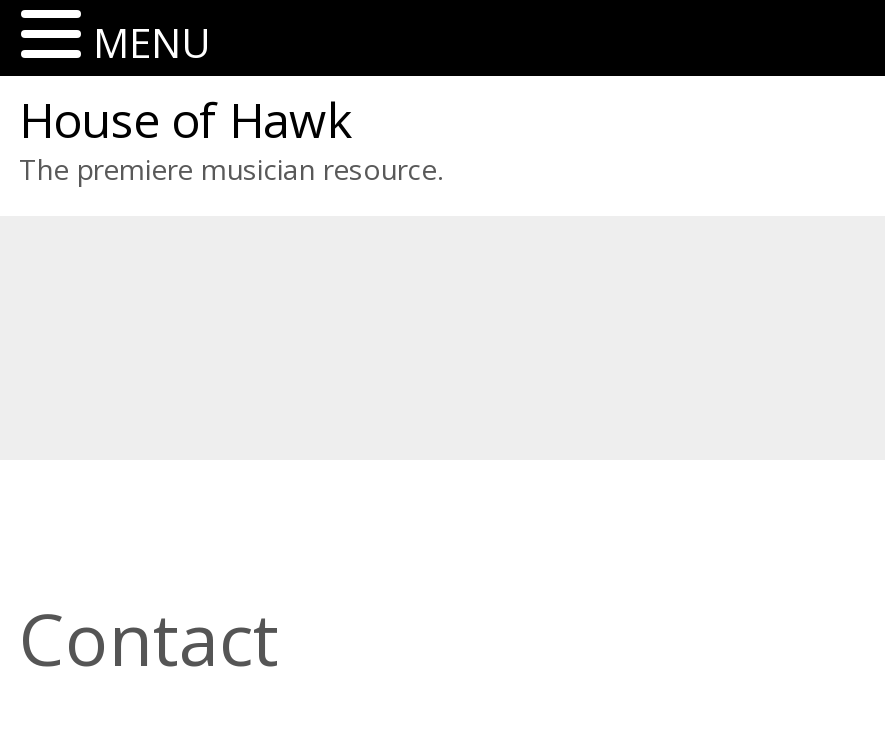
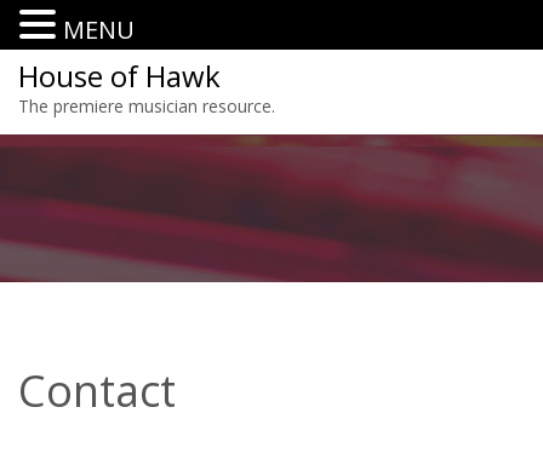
none -> [4,133,539,283] [image]

